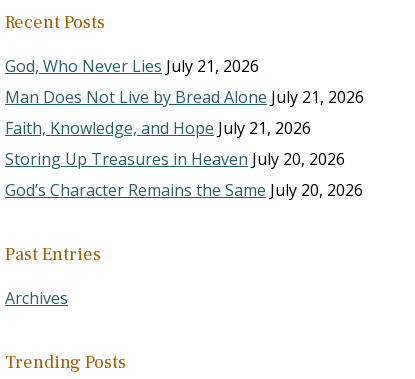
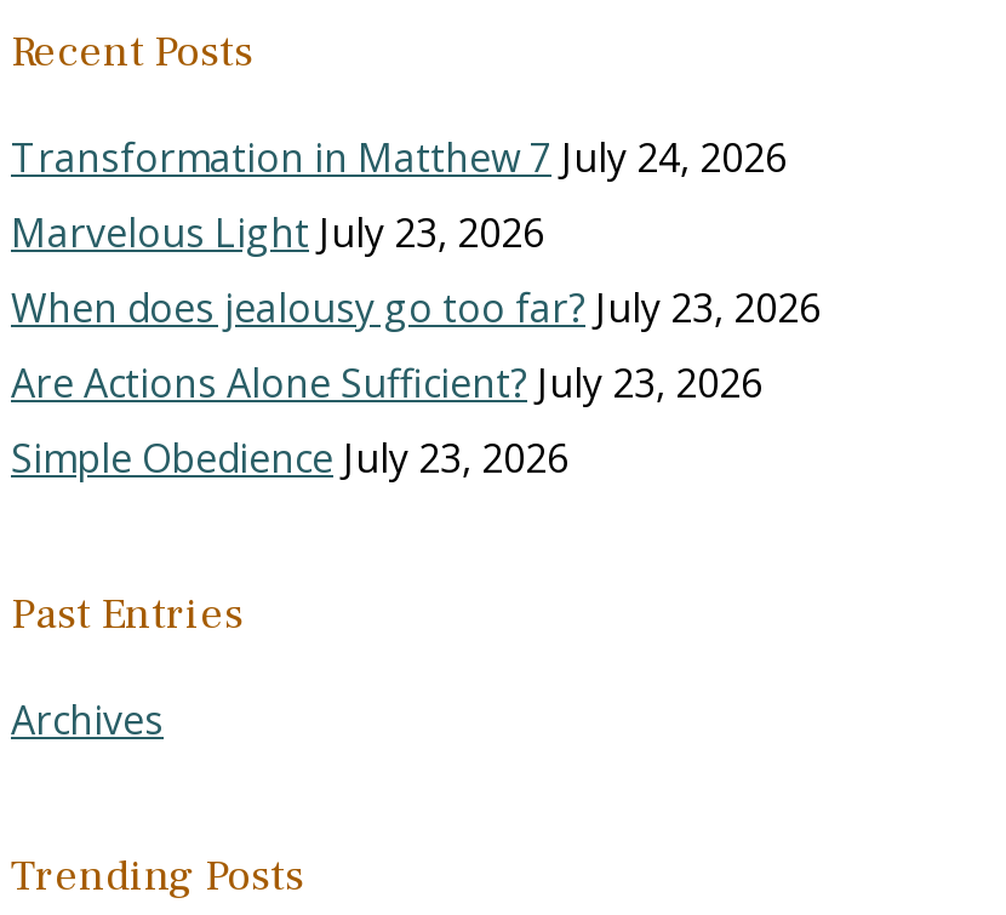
[5,55,364,201] God, Who Never Lies July 21, 2026 | Man Does Not Live by Bread Alone July 21, 2026 | Faith, Knowledge, and Hope July 21, 2026 | Storing Up Treasures in Heaven July 20, 2026 | God’s Character Remains the Same July 20, 2026 -> [11,131,821,485] Transformation in Matthew 7 July 24, 2026 | Marvelous Light July 23, 2026 | When does jealousy go too far? July 23, 2026 | Are Actions Alone Sufficient? July 23, 2026 | Simple Obedience July 23, 2026

